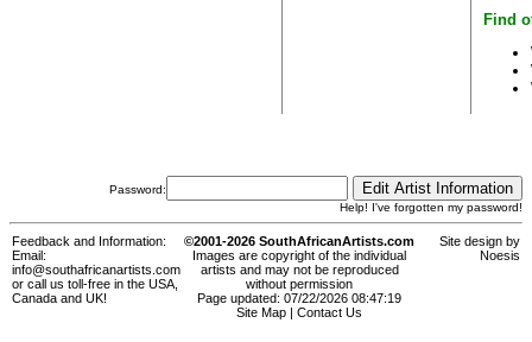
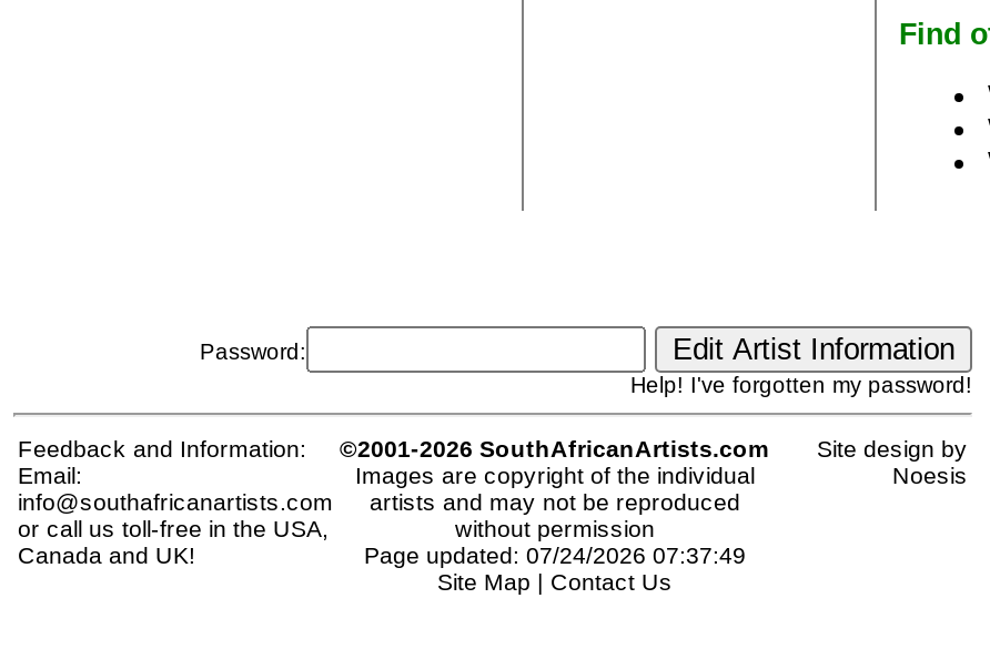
[197,291,401,306] Page updated: 07/22/2026 08:47:19 -> [364,542,746,569] Page updated: 07/24/2026 07:37:49

